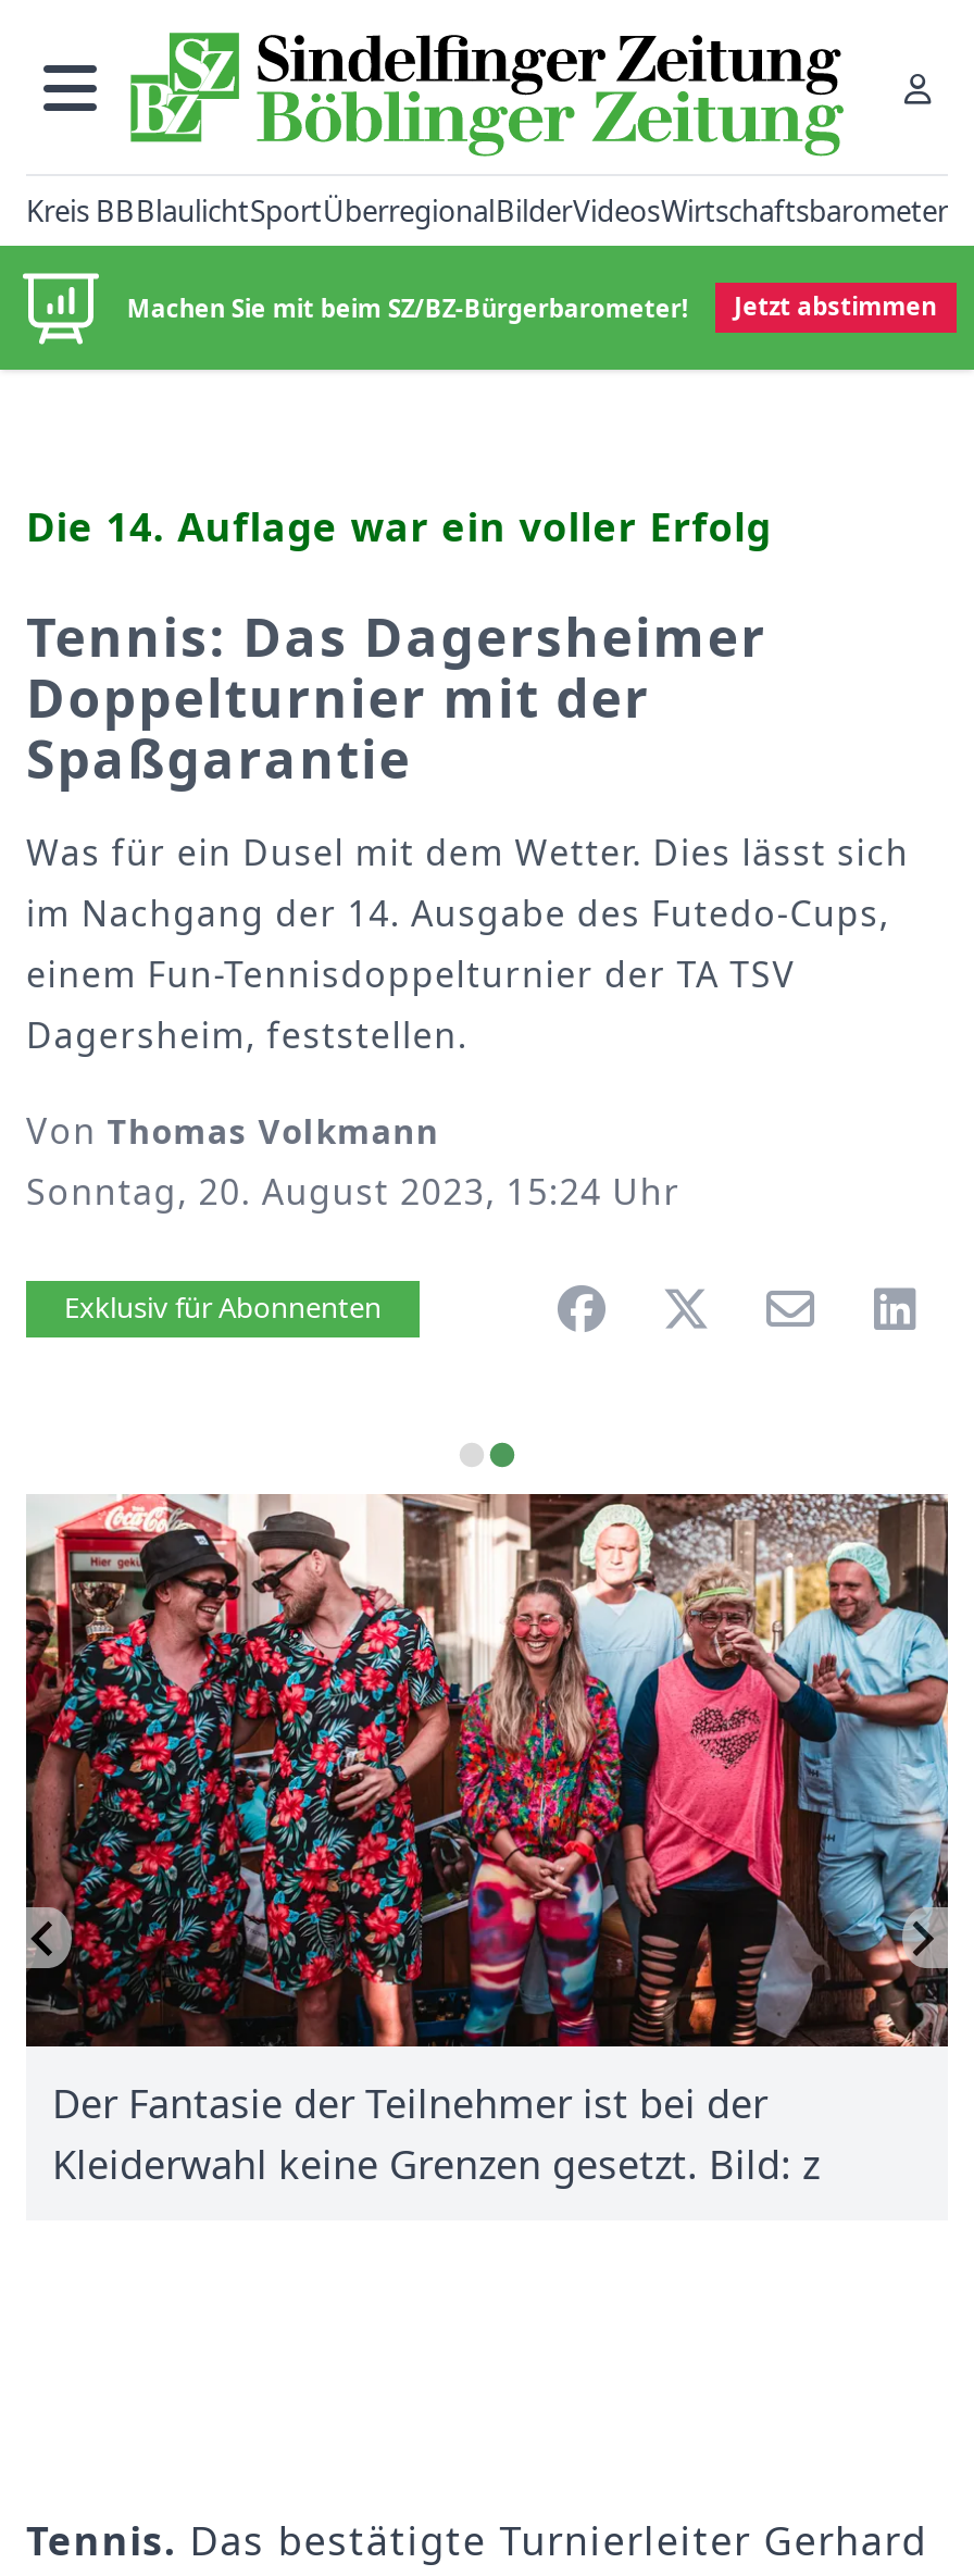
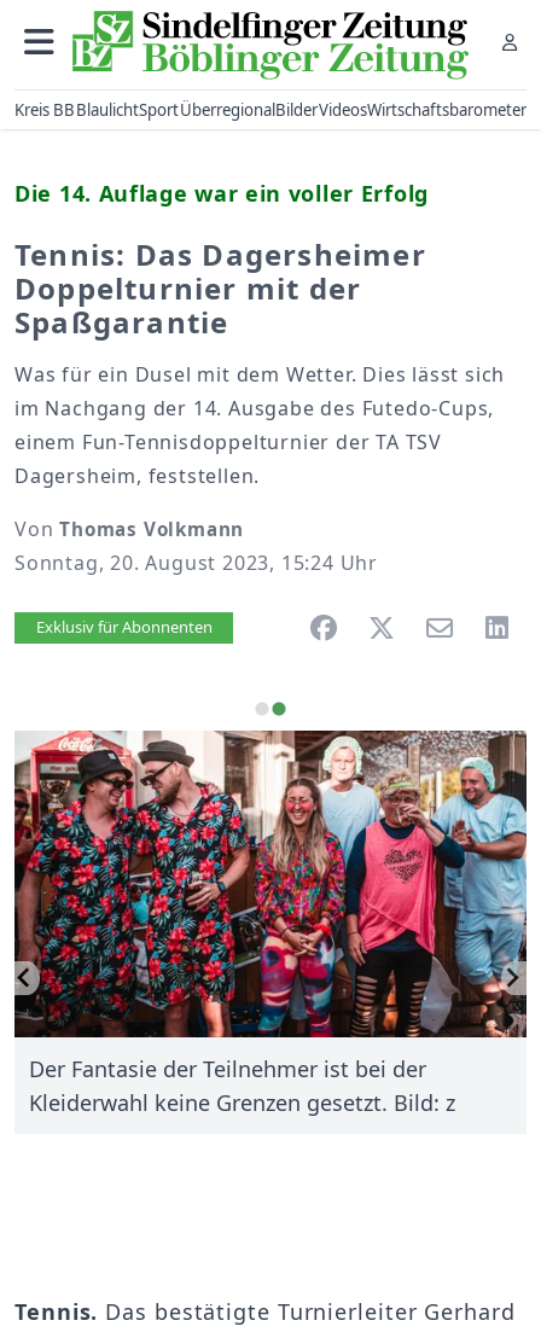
[7,244,967,372] [image] | Machen Sie mit beim SZ/BZ-Bürgerbarometer! | Jetzt abstimmen -> none

